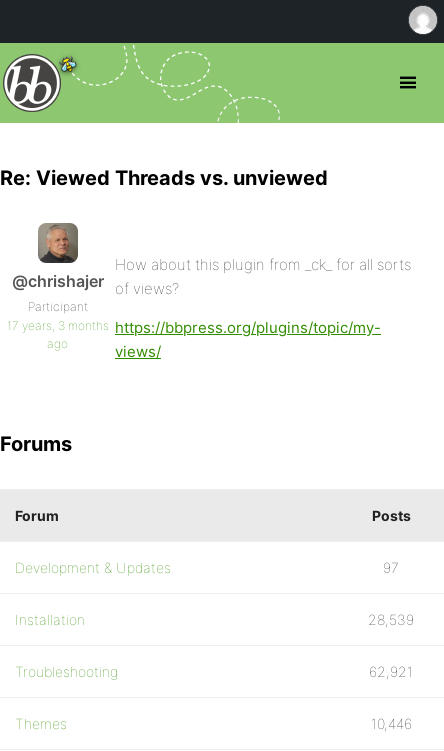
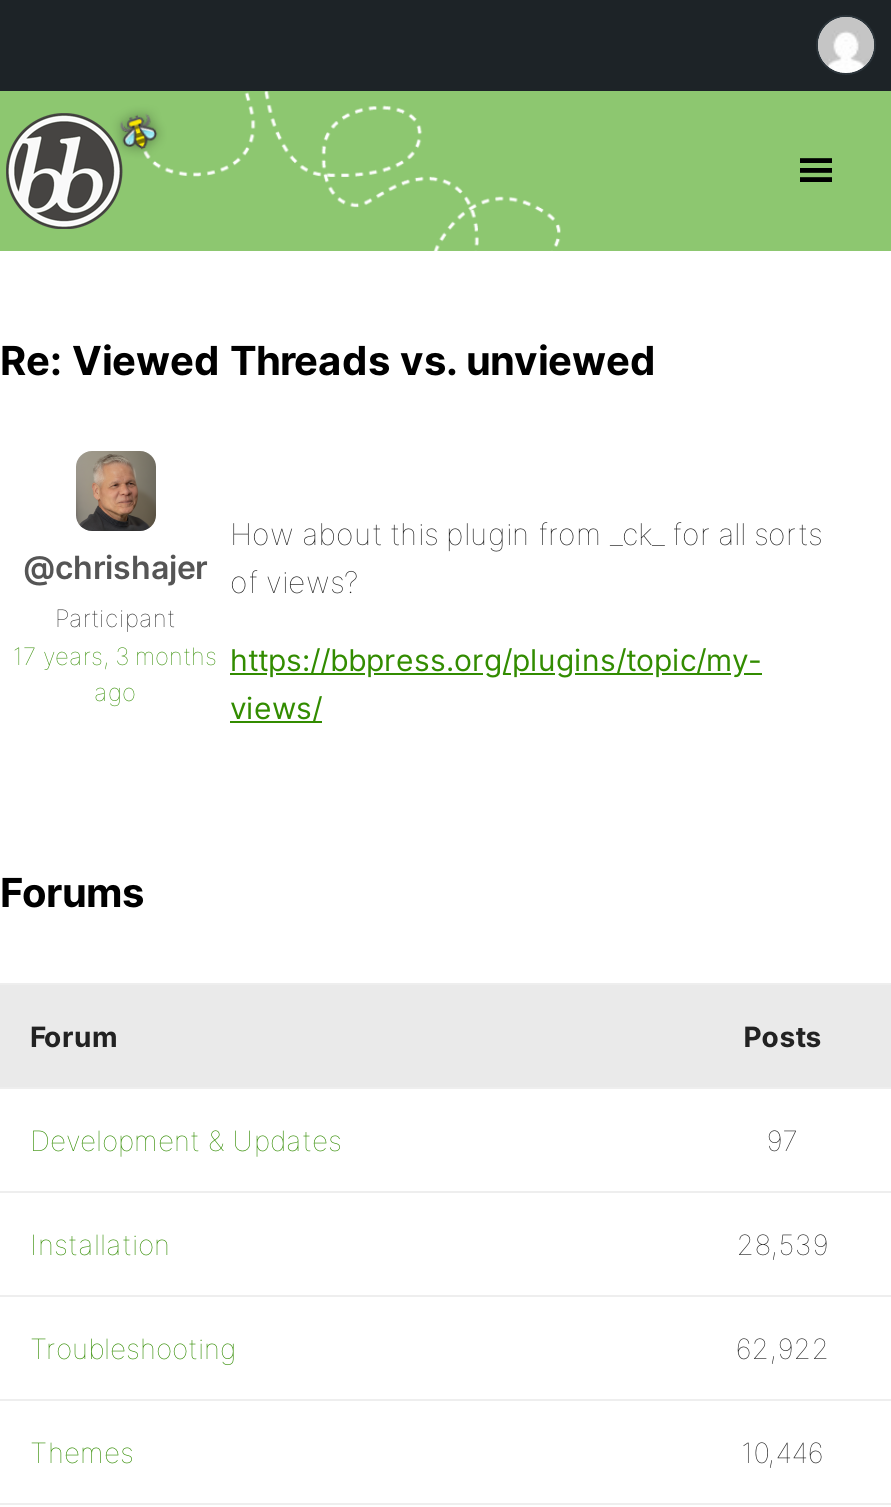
[369,663,413,680] 62,921 -> [735,1331,829,1365] 62,922

